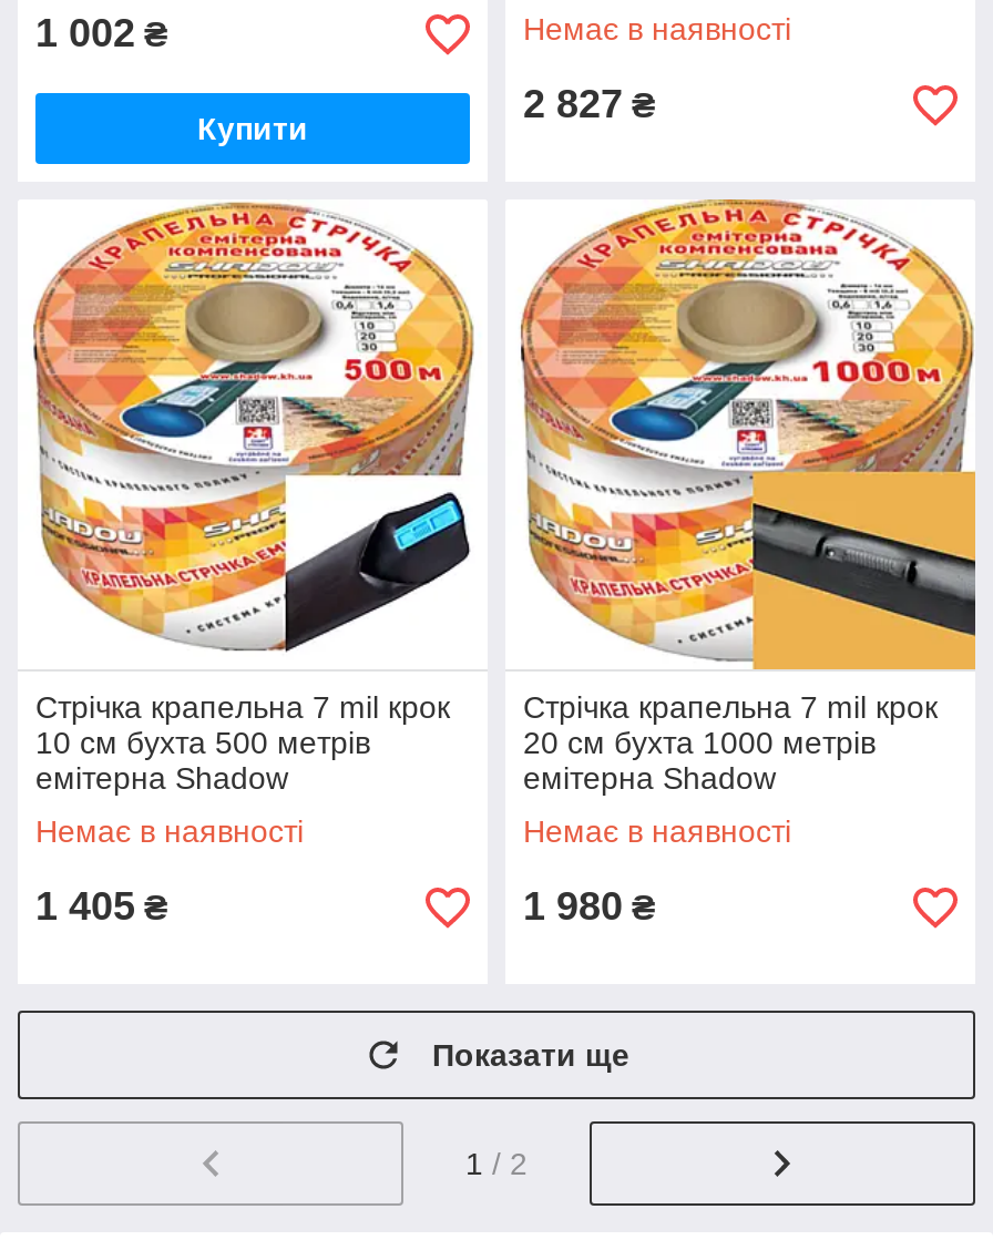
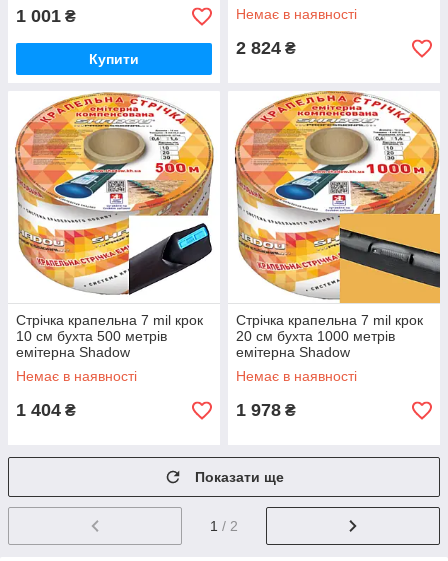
[35,11,168,55] 1 002 ₴ -> [16,6,76,26] 1 001 ₴
[523,82,656,126] 2 827 ₴ -> [236,38,296,58] 2 824 ₴
[35,884,168,929] 1 405 ₴ -> [16,400,76,420] 1 404 ₴
[523,884,656,929] 1 980 ₴ -> [236,400,296,420] 1 978 ₴

